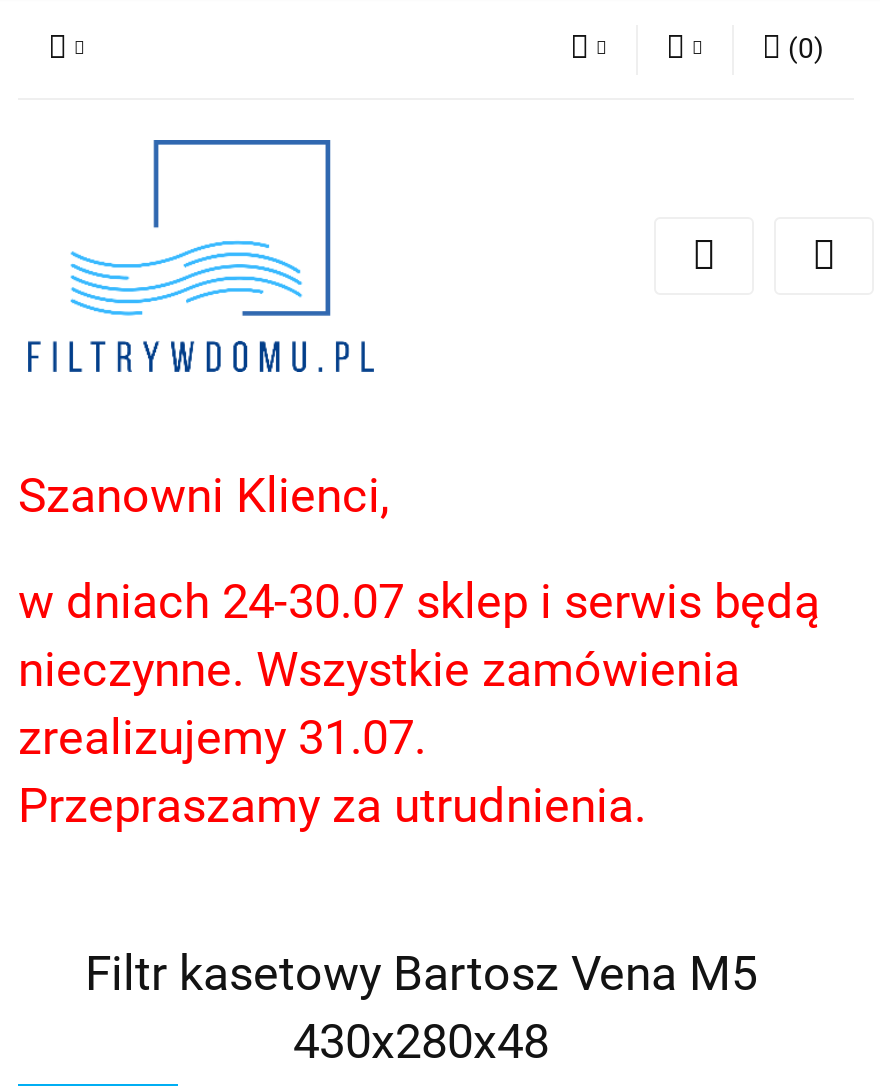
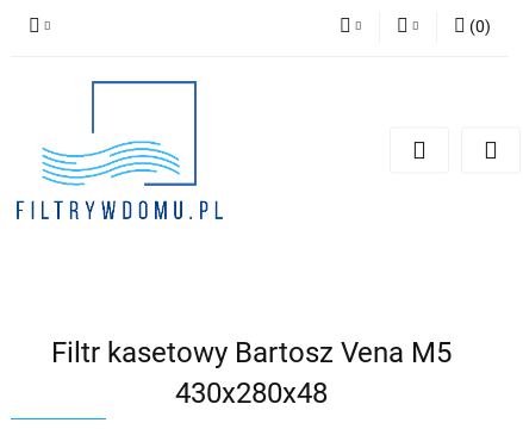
[18,468,820,834] Szanowni Klienci, | w dniach 24-30.07 sklep i serwis będą | nieczynne. Wszystkie zamówienia | zrealizujemy 31.07. | Przepraszamy za utrudnienia. -> none

